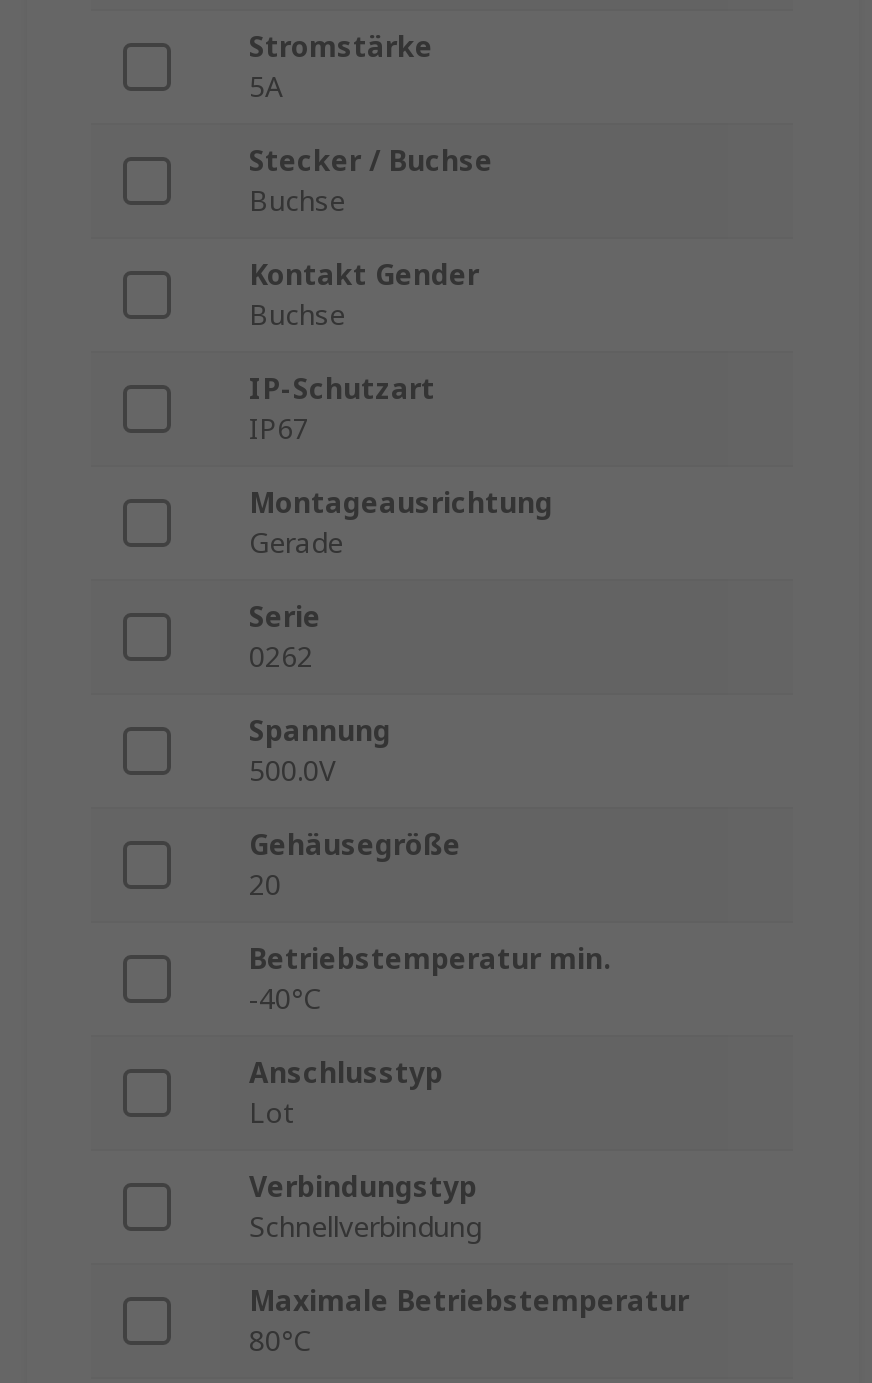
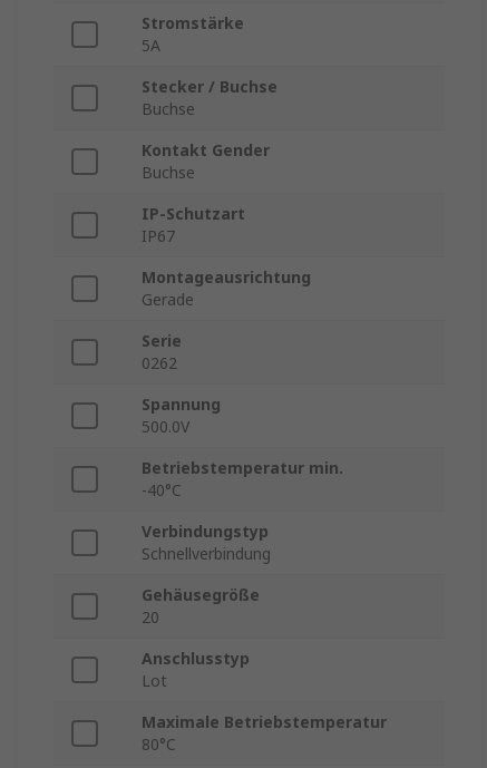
moved [249,826,461,904] -> [142,585,260,628]: Gehäusegröße | 20
moved [249,940,611,1018] -> [142,458,343,501]: Betriebstemperatur min. | -40°C
moved [249,1054,443,1132] -> [142,648,250,692]: Anschlusstyp | Lot
moved [249,1168,481,1246] -> [142,521,271,565]: Verbindungstyp | Schnellverbindung

